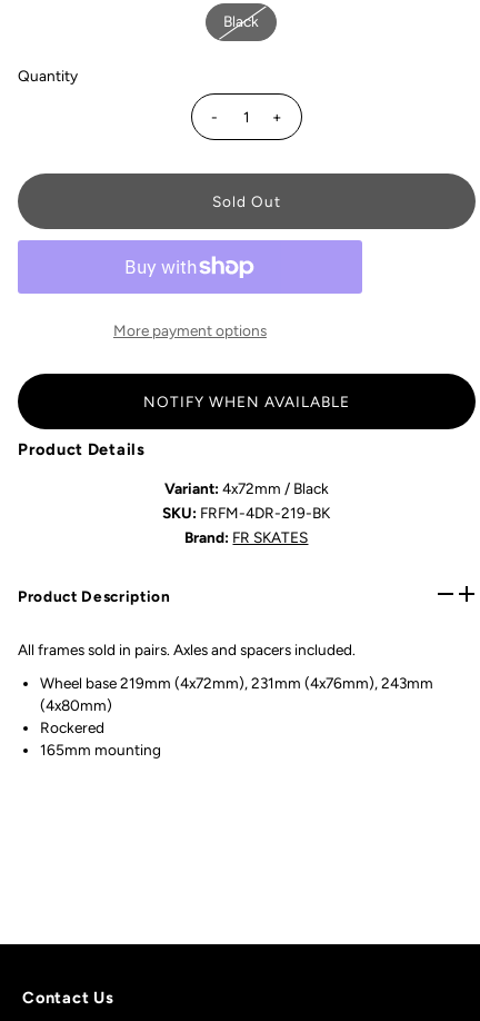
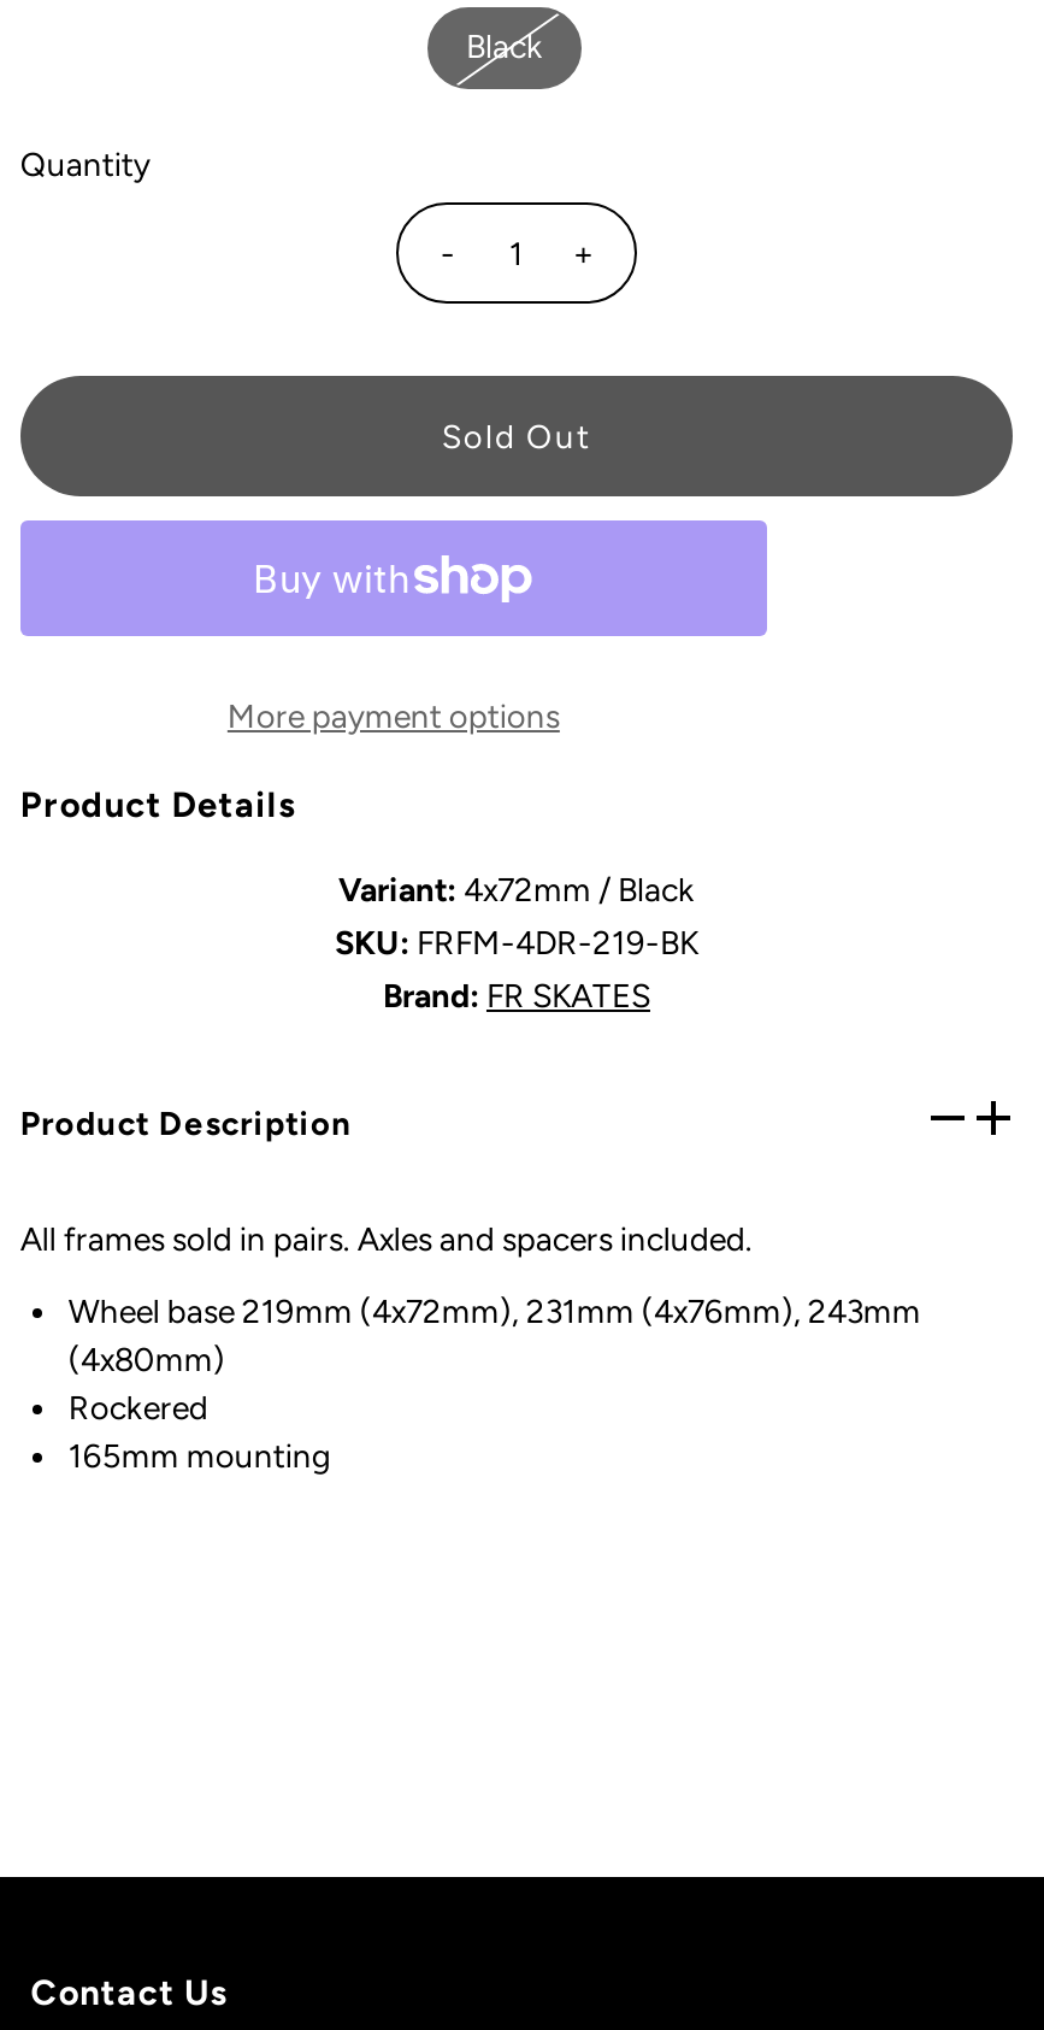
[143,392,350,410] NOTIFY WHEN AVAILABLE -> none

